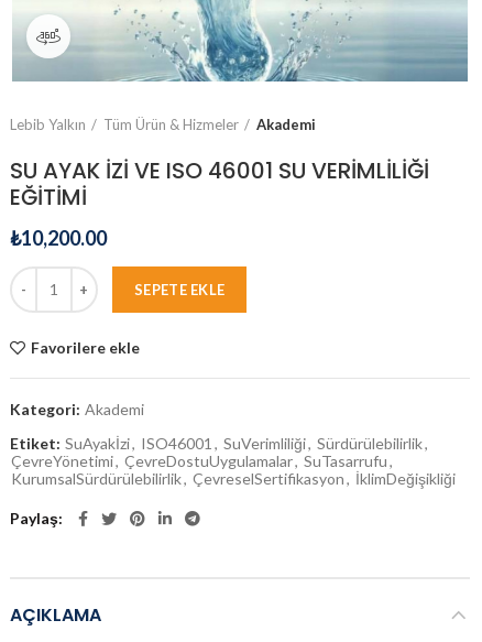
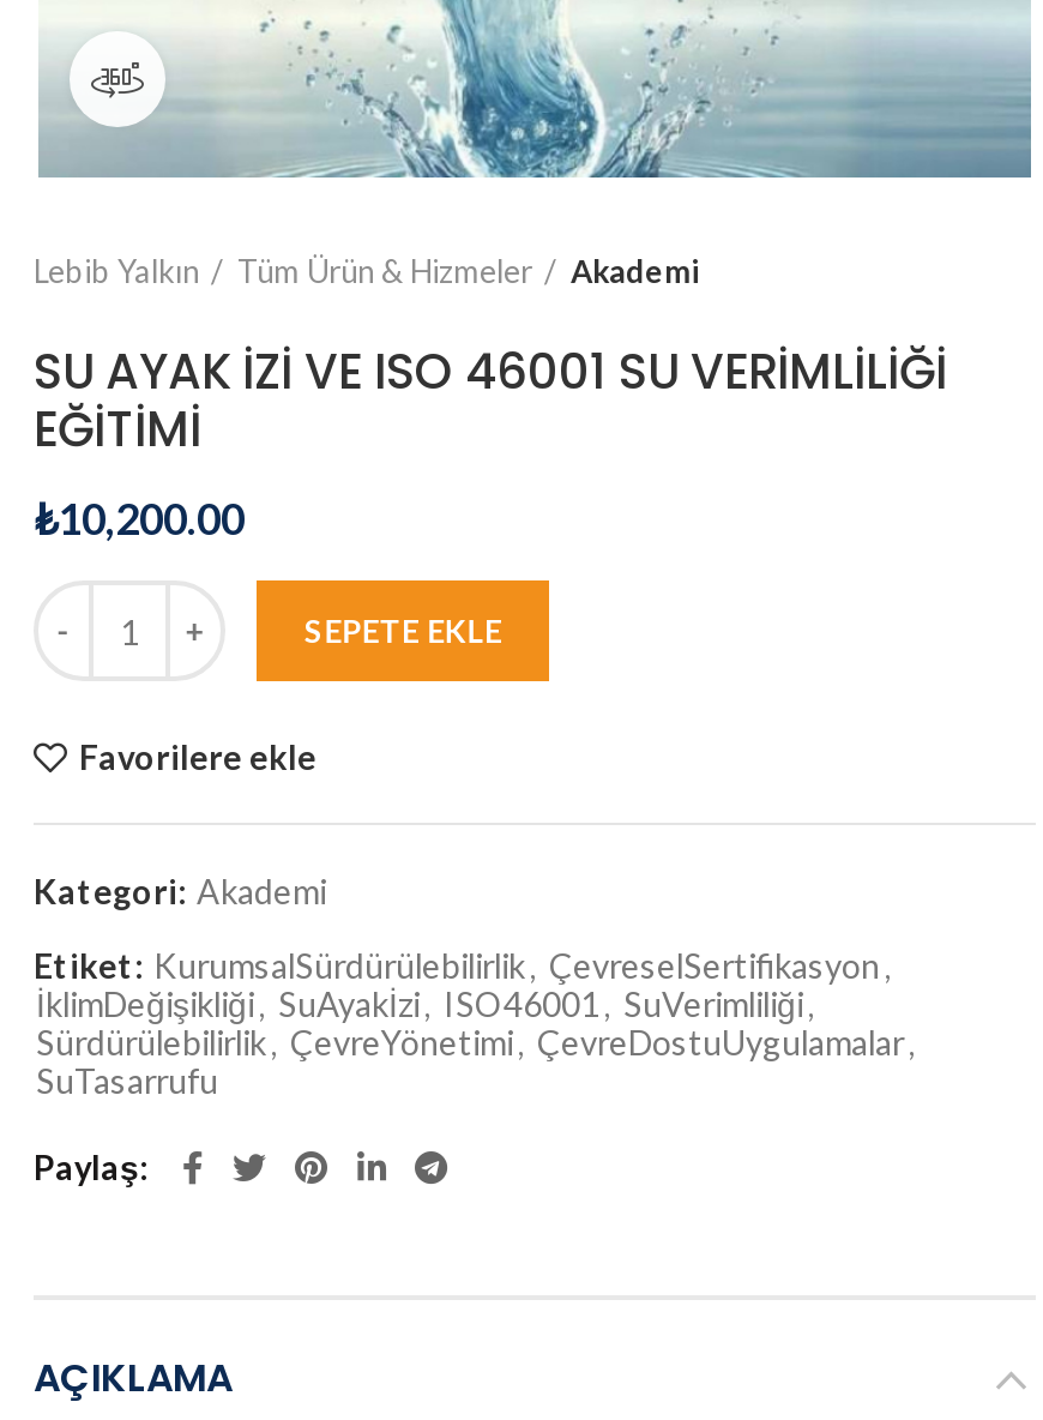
[10,434,456,488] Etiket: SuAyakİzi , ISO46001 , SuVerimliliği , Sürdürülebilirlik , | ÇevreYönetimi , ÇevreDostuUygulamalar , SuTasarrufu , | KurumsalSürdürülebilirlik , ÇevreselSertifikasyon , İklimDeğişikliği -> [34,945,916,1100] Etiket: KurumsalSürdürülebilirlik , ÇevreselSertifikasyon , | İklimDeğişikliği , SuAyakİzi , ISO46001 , SuVerimliliği , | Sürdürülebilirlik , ÇevreYönetimi , ÇevreDostuUygulamalar , | SuTasarrufu

